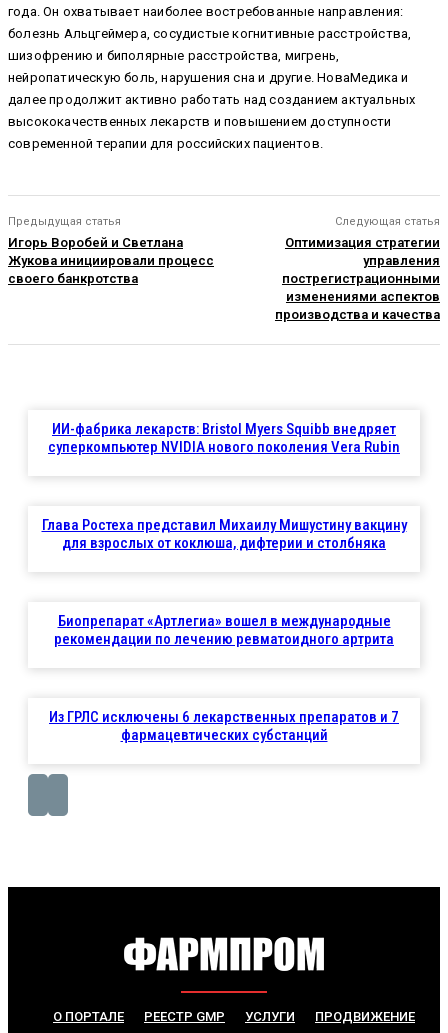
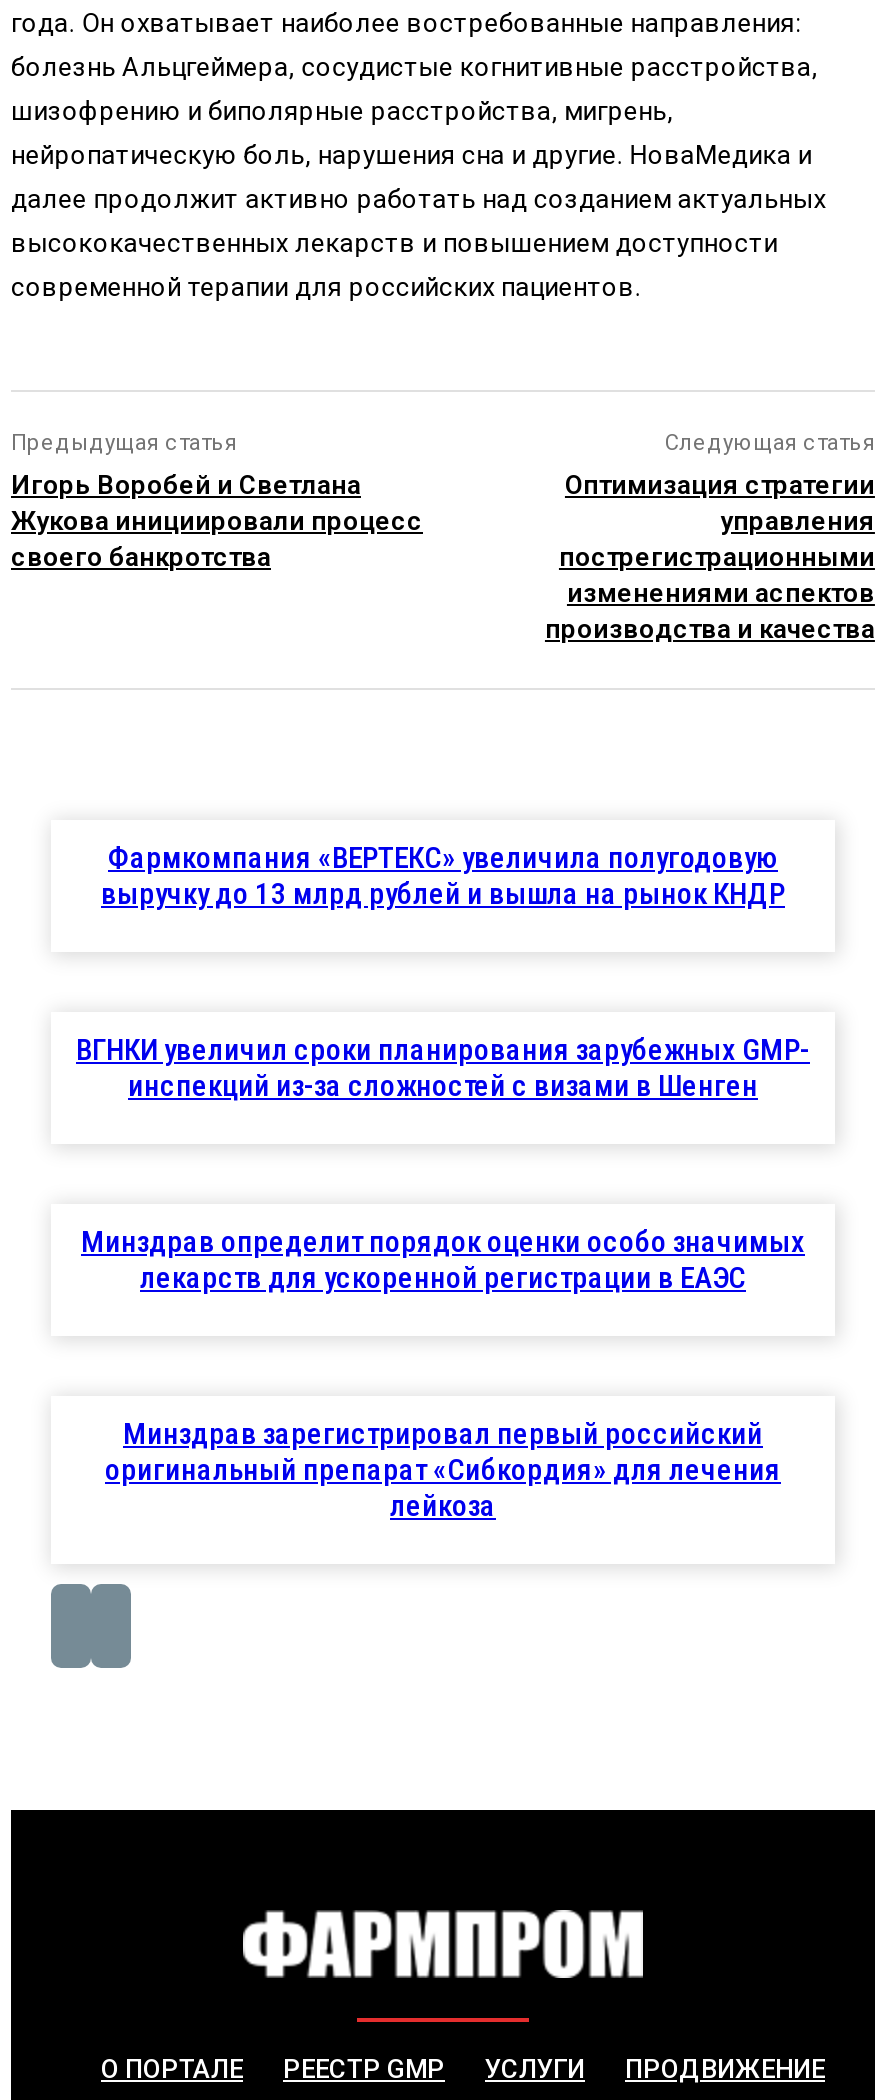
[48,420,400,456] ИИ-фабрика лекарств: Bristol Myers Squibb внедряет | суперкомпьютер NVIDIA нового поколения Vera Rubin -> [101,841,785,913] Фармкомпания «ВЕРТЕКС» увеличила полугодовую | выручку до 13 млрд рублей и вышла на рынок КНДР
[41,516,406,552] Глава Ростеха представил Михаилу Мишустину вакцину | для взрослых от коклюша, дифтерии и столбняка -> [76,1033,810,1105] ВГНКИ увеличил сроки планирования зарубежных GMP- | инспекций из-за сложностей с визами в Шенген
[54,612,394,648] Биопрепарат «Артлегиа» вошел в международные | рекомендации по лечению ревматоидного артрита -> [81,1225,805,1297] Минздрав определит порядок оценки особо значимых | лекарств для ускоренной регистрации в ЕАЭС
[49,708,399,744] Из ГРЛС исключены 6 лекарственных препаратов и 7 | фармацевтических субстанций -> [105,1417,781,1525] Минздрав зарегистрировал первый российский | оригинальный препарат «Сибкордия» для лечения | лейкоза

